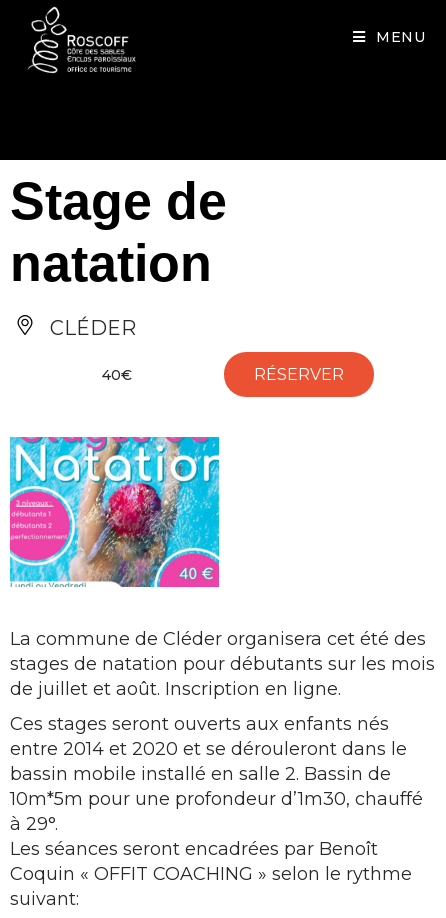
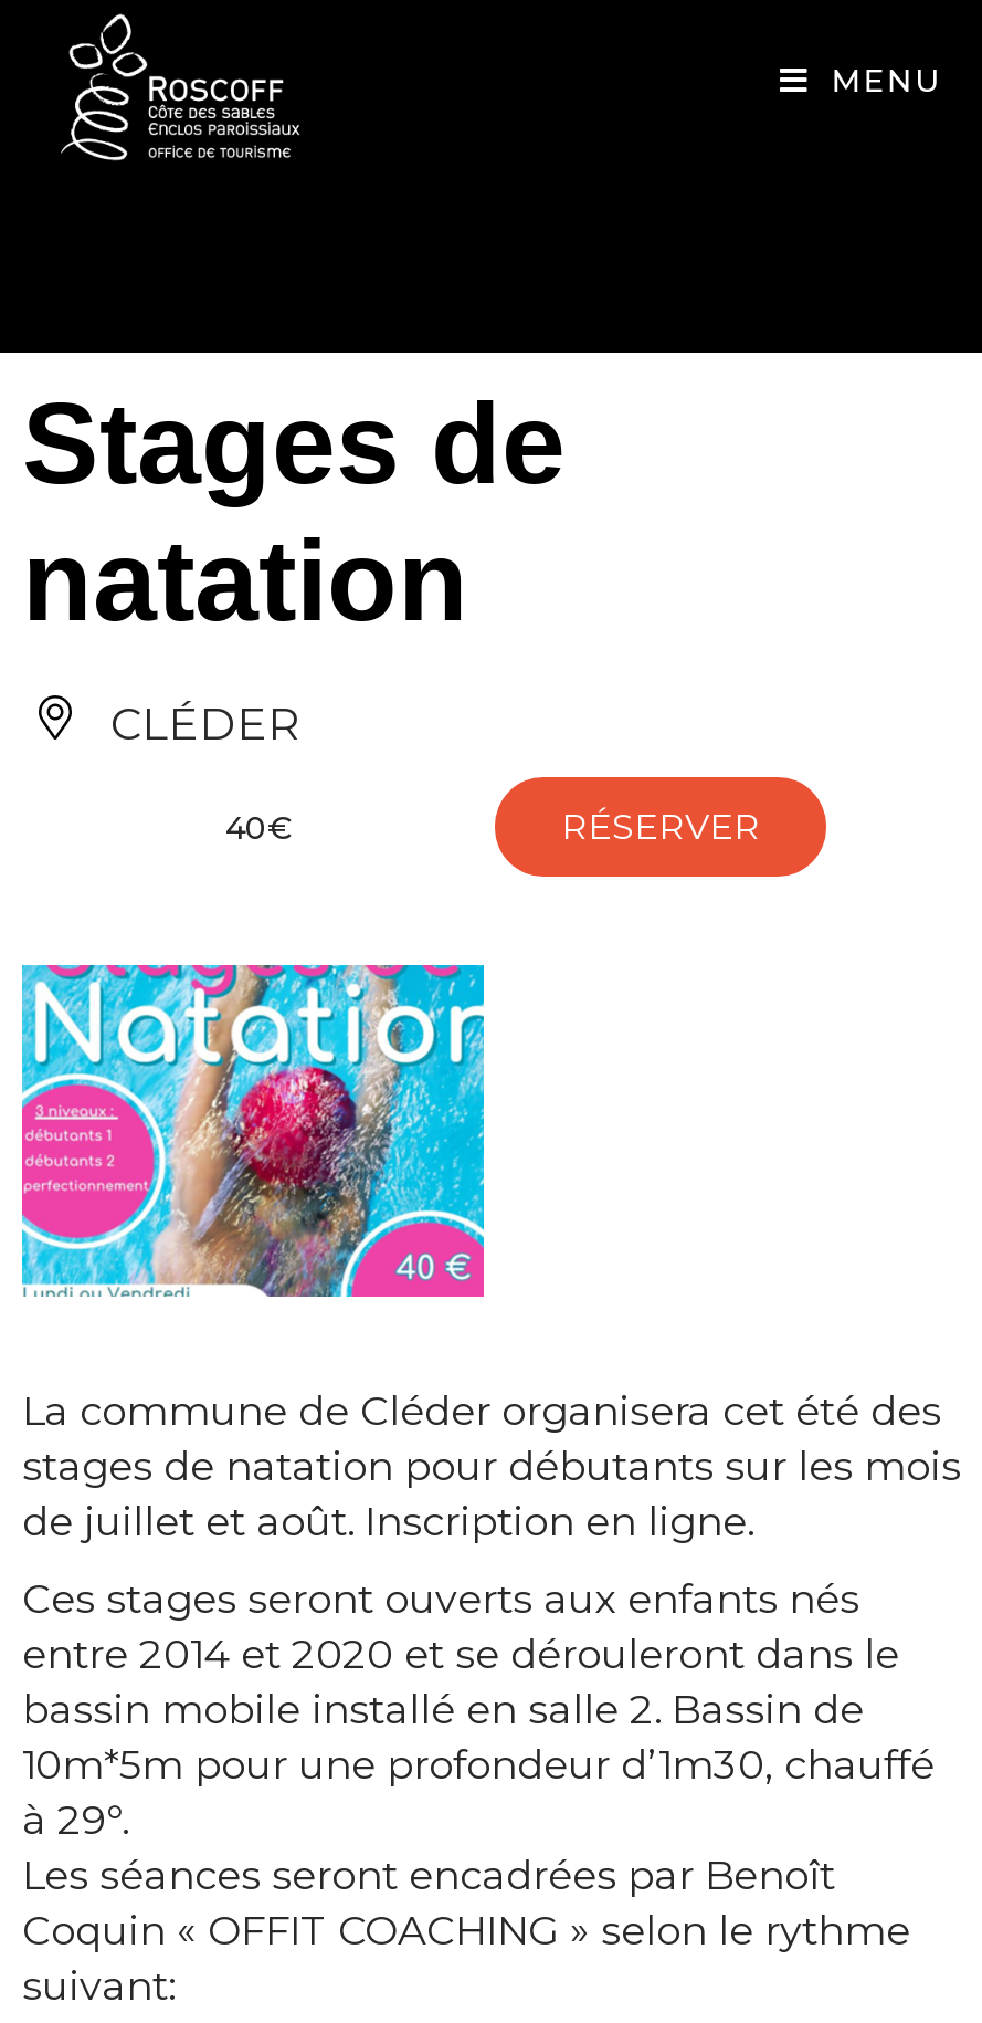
[10,172,227,230] Stage de -> [22,379,566,507] Stages de

